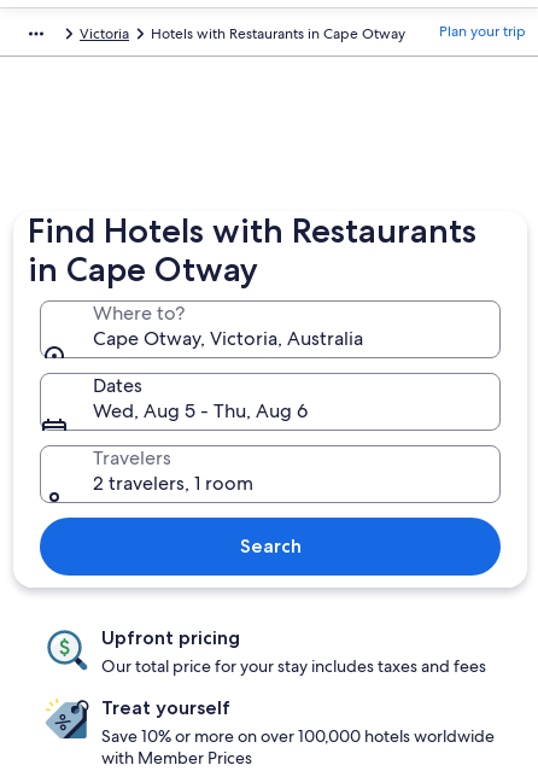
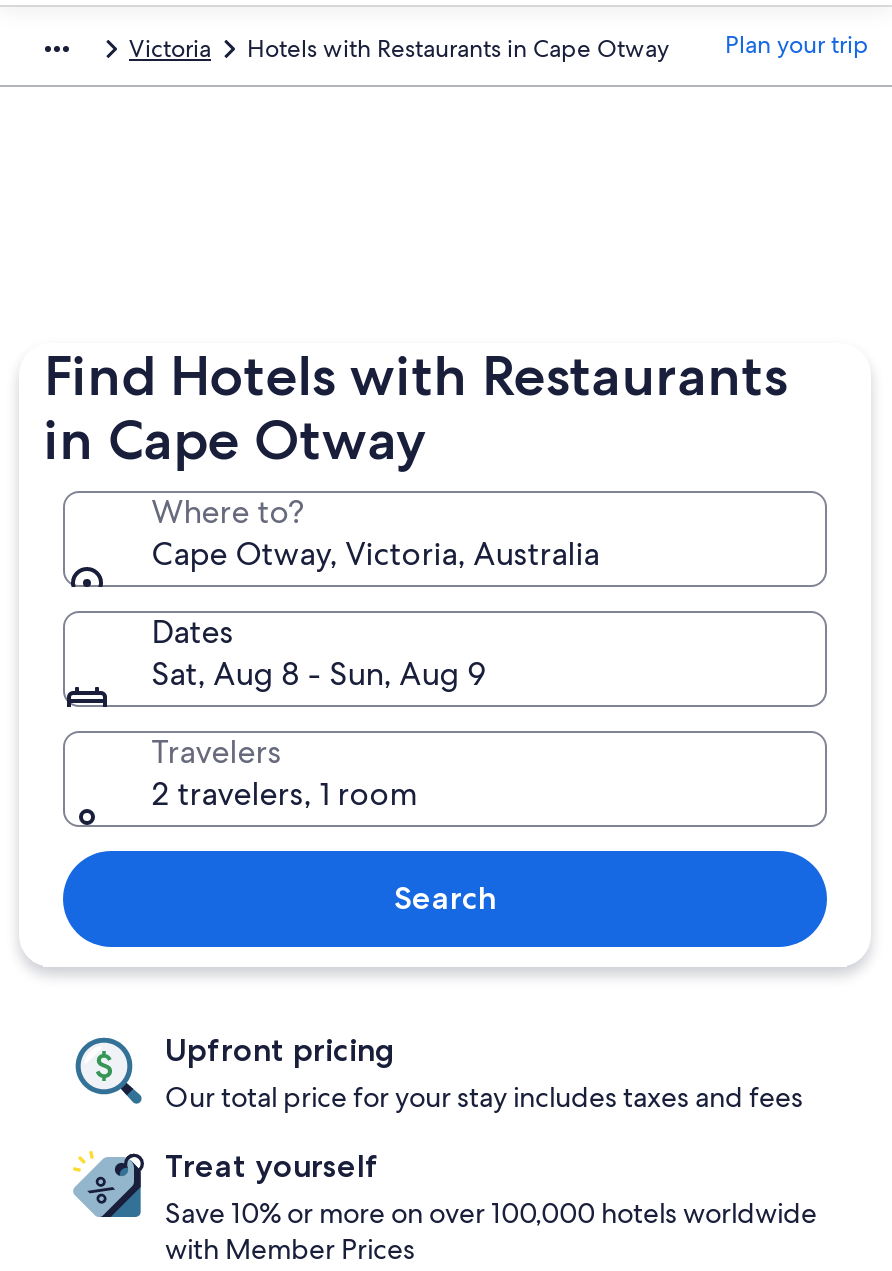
[93,398,308,424] Wed, Aug 5 - Thu, Aug 6 -> [151,653,485,695] Sat, Aug 8 - Sun, Aug 9

